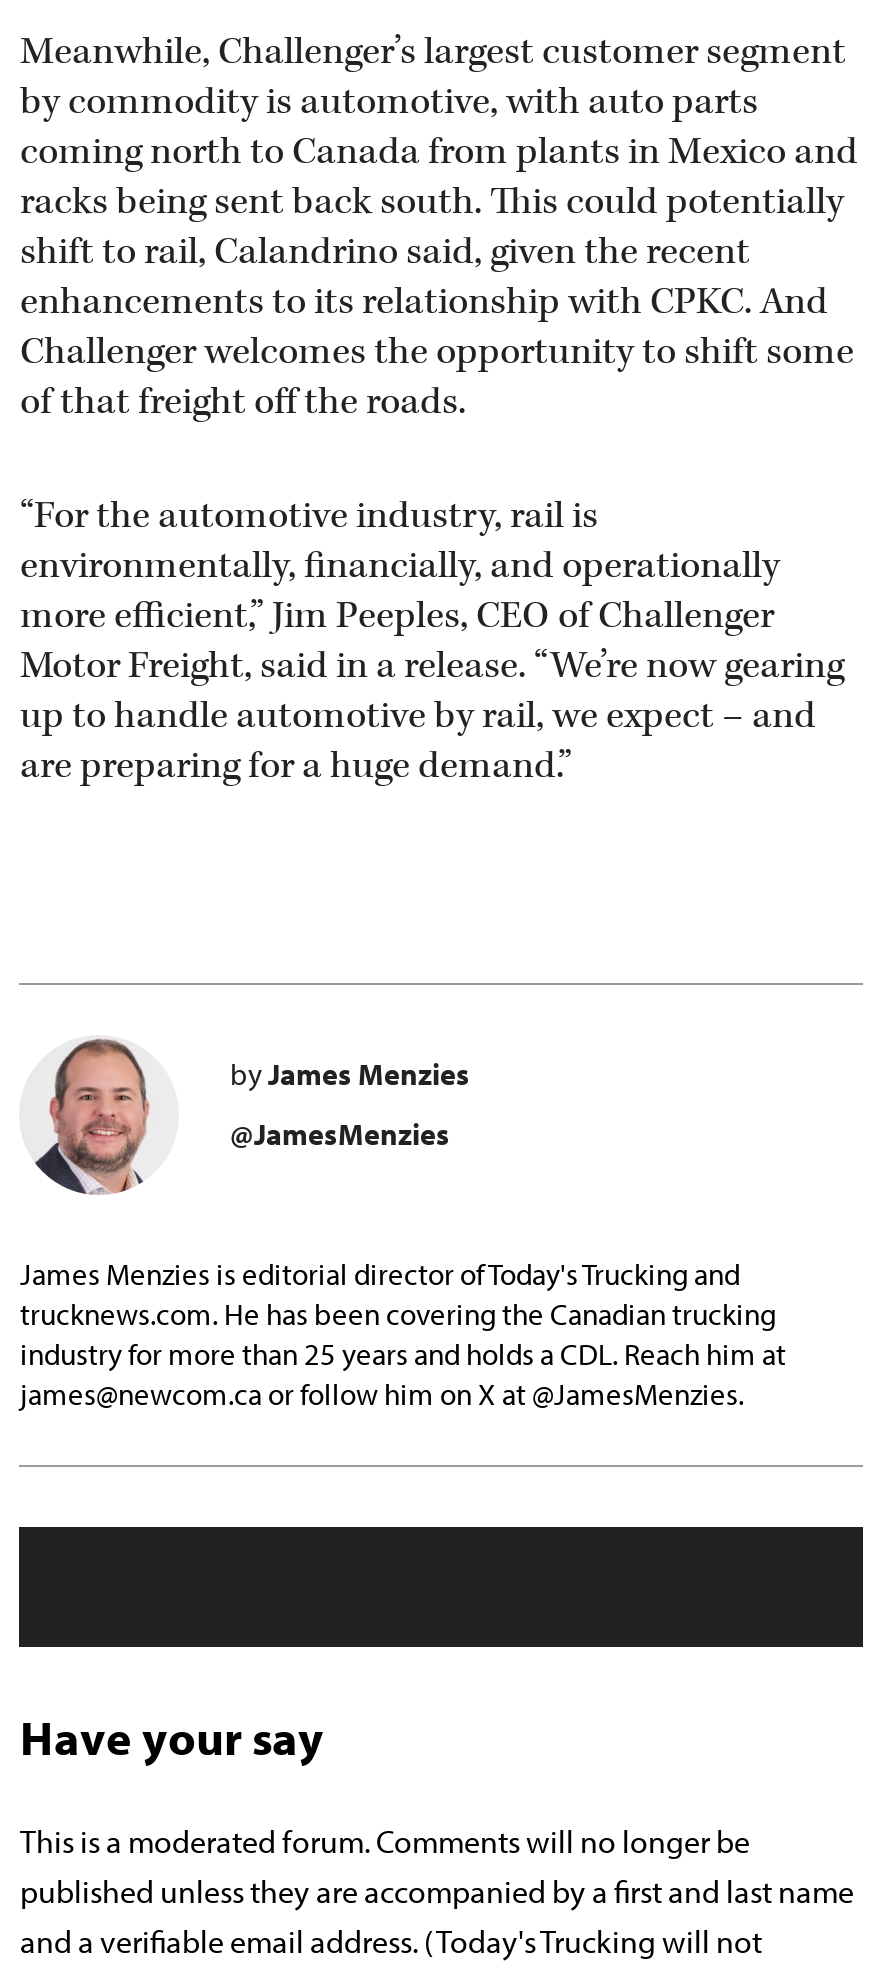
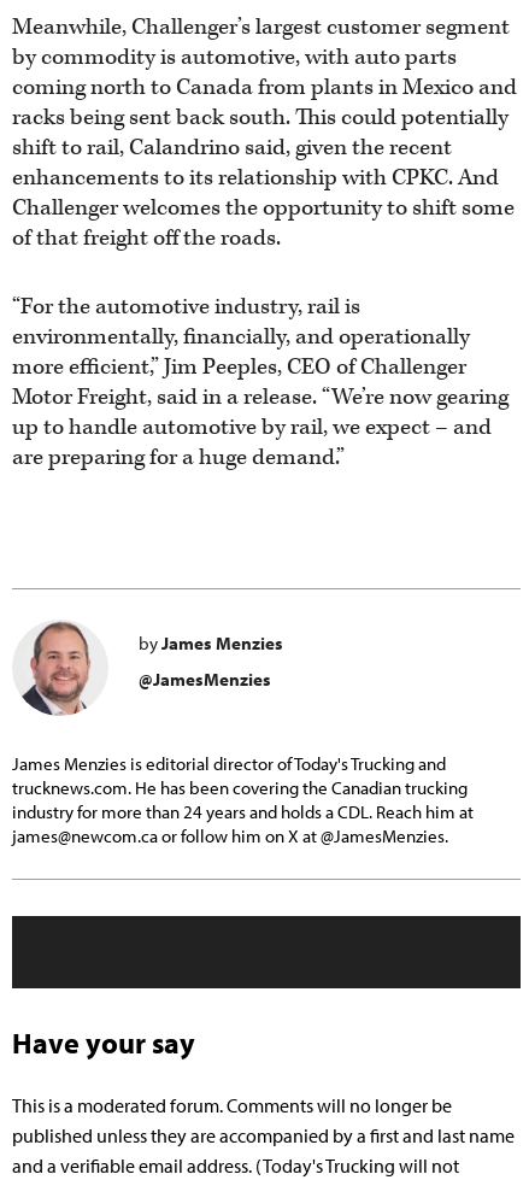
[20,1334,786,1372] industry for more than 25 years and holds a CDL. Reach him at -> [13,800,474,823] industry for more than 24 years and holds a CDL. Reach him at

